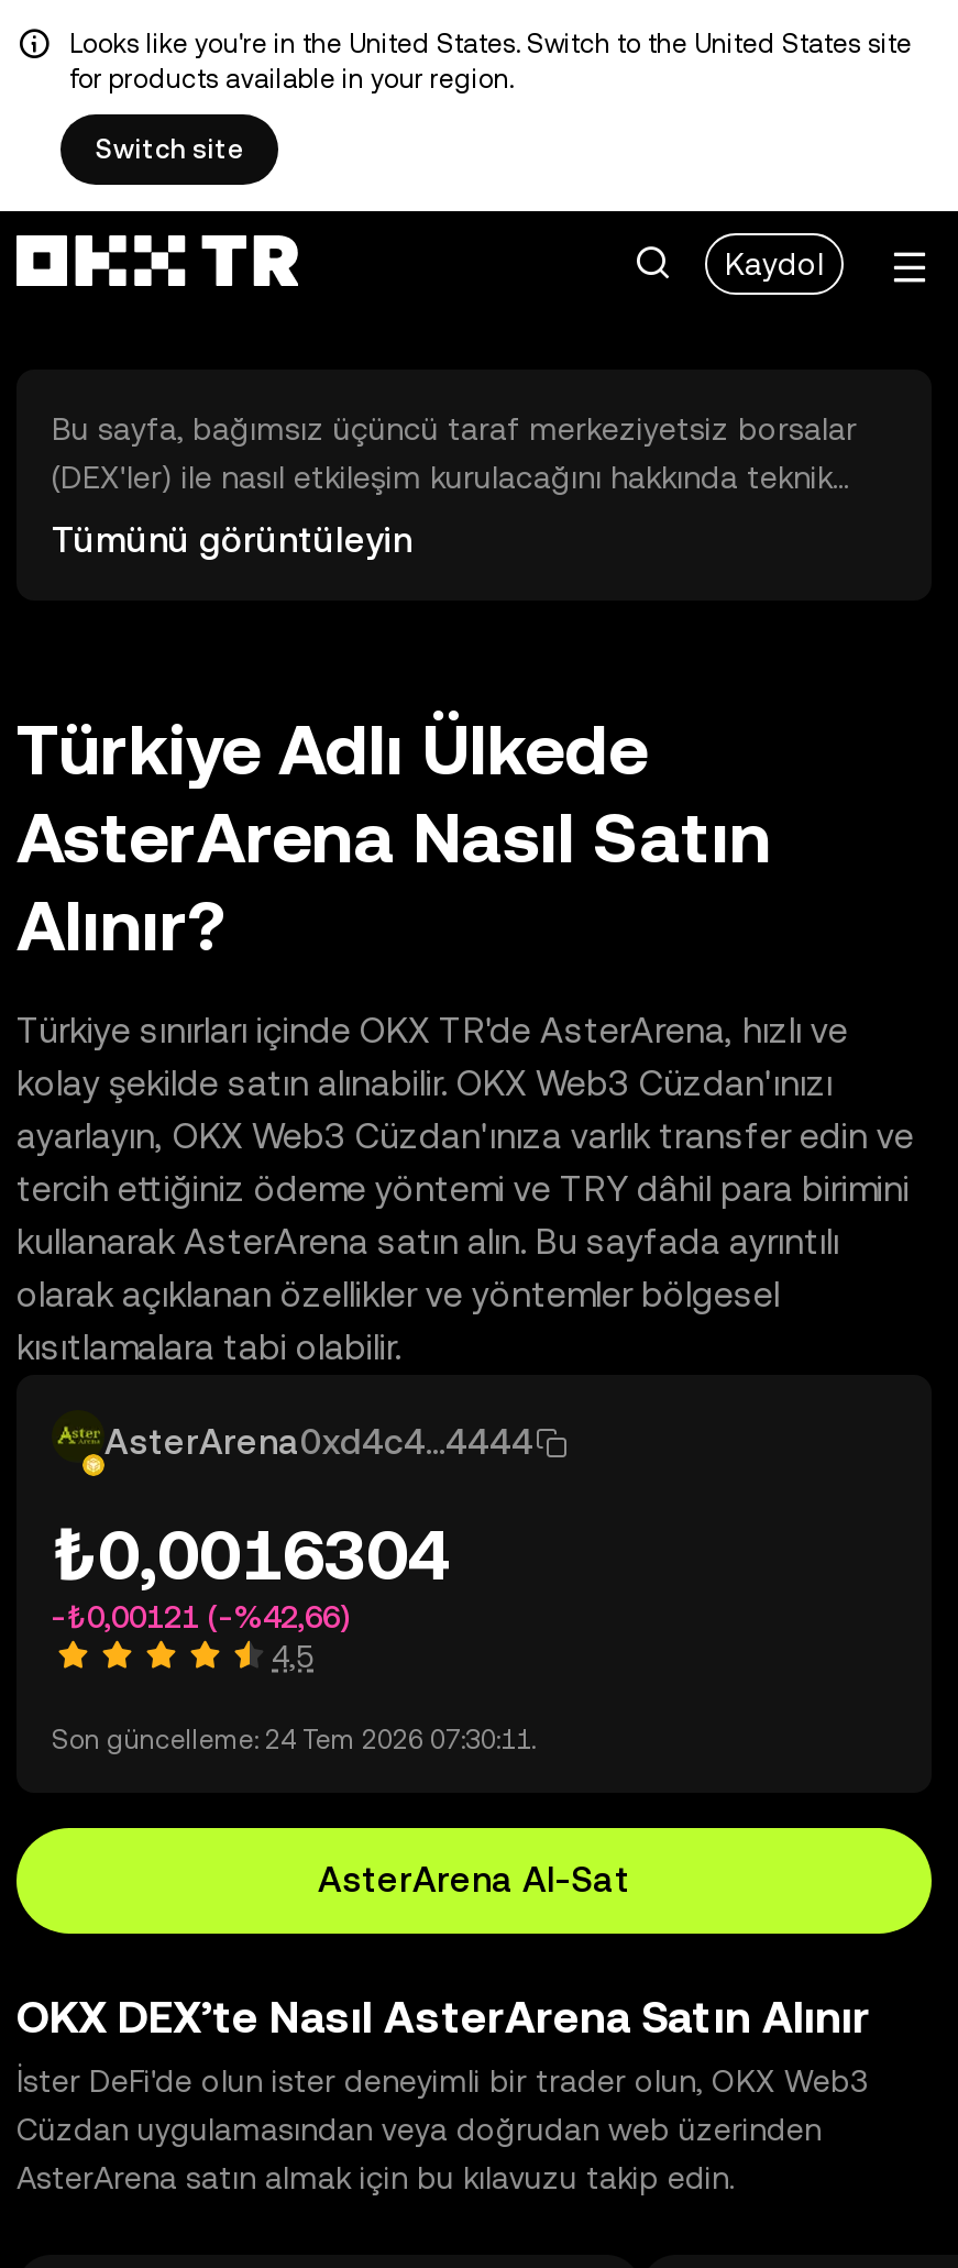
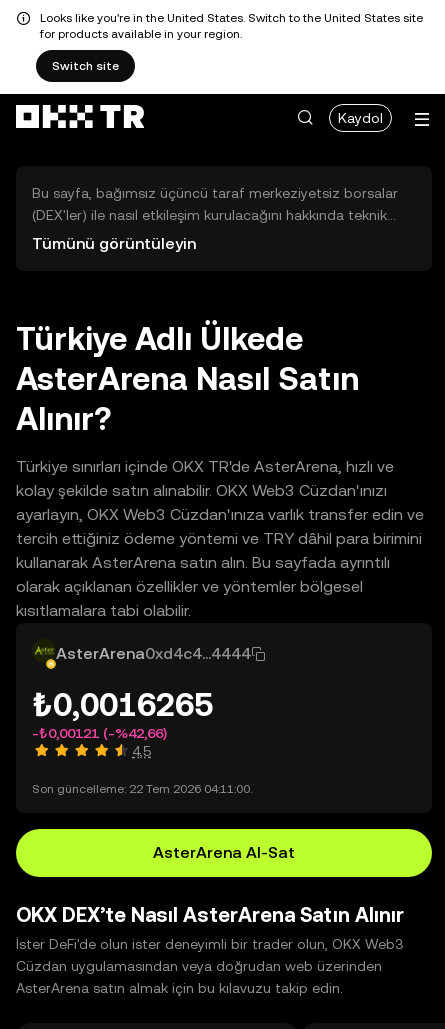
[52,1513,450,1595] ₺0,0016304 -> [32,686,213,723] ₺0,0016265
[52,1725,536,1755] Son güncelleme: 24 Tem 2026 07:30:11. -> [32,782,252,796] Son güncelleme: 22 Tem 2026 04:11:00.

